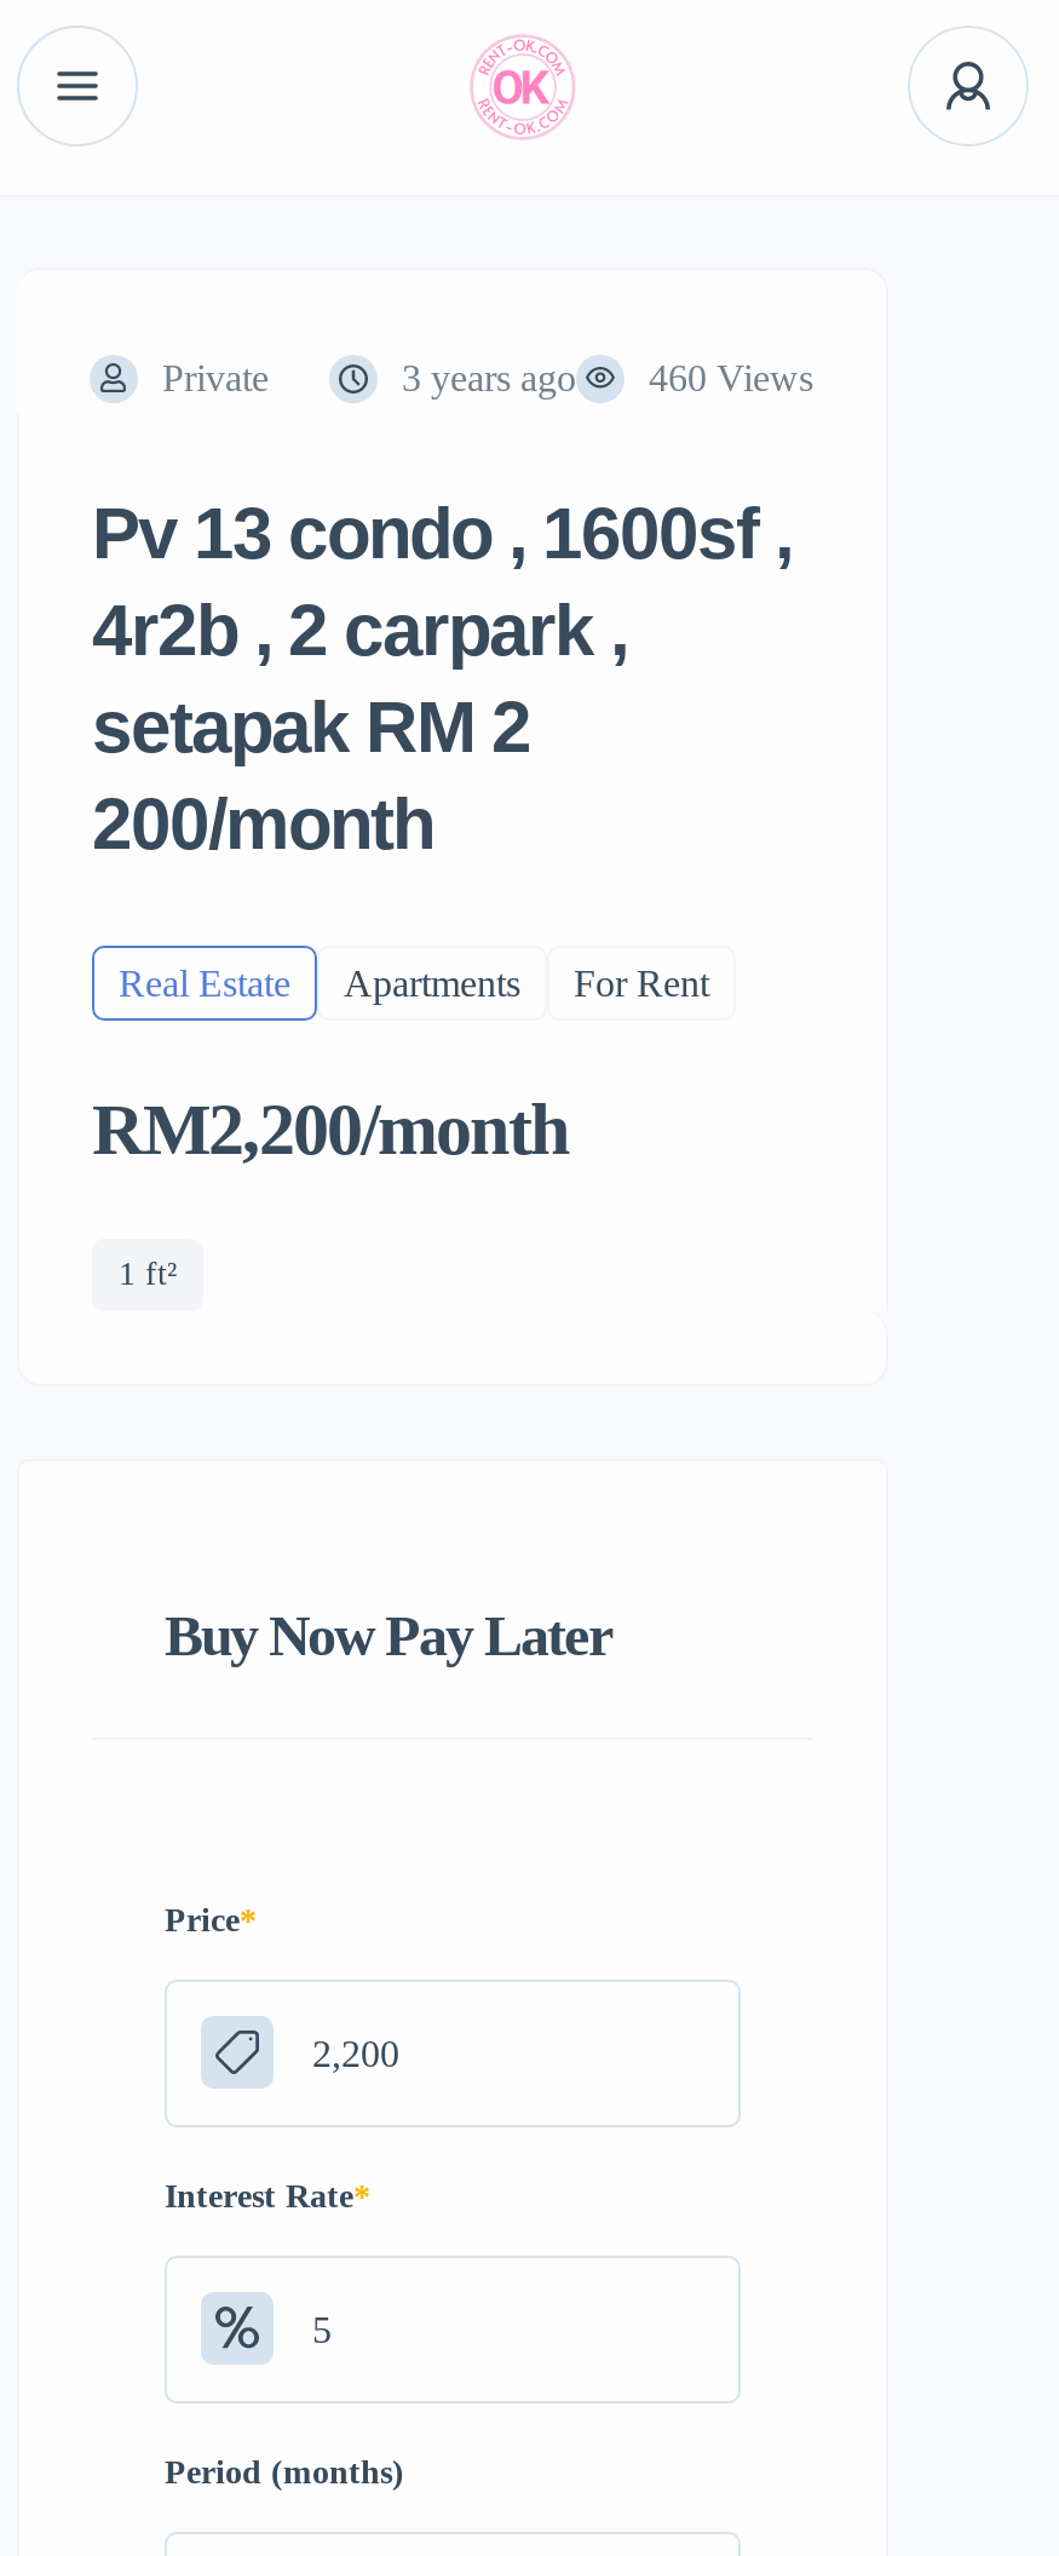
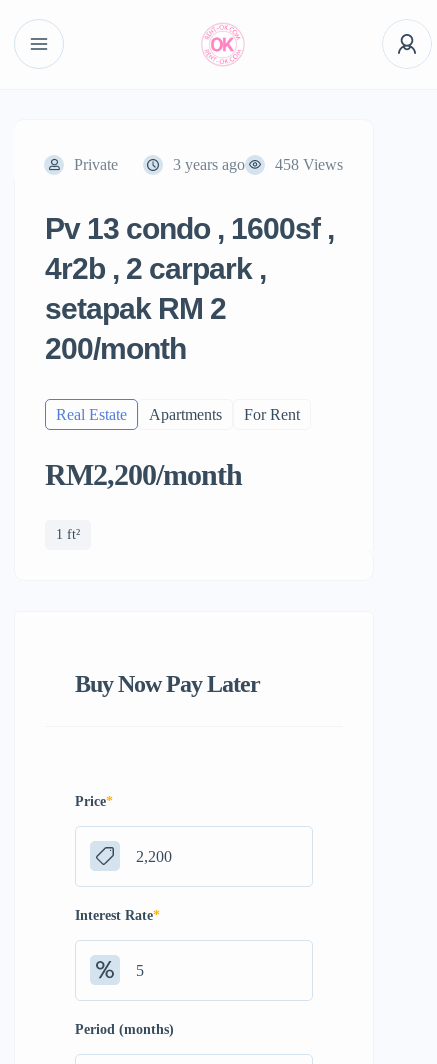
[402,357,813,398] 3 years ago 460 Views -> [173,156,343,173] 3 years ago 458 Views

